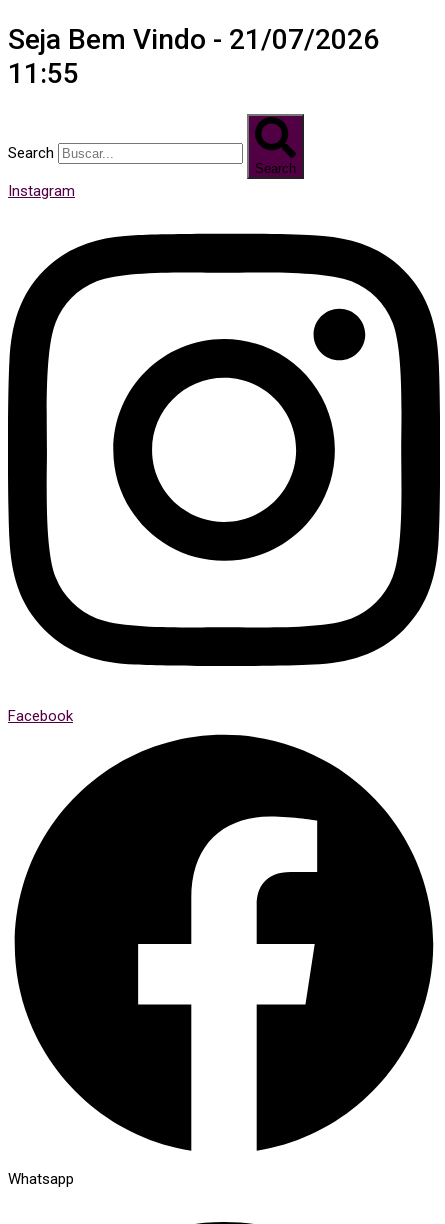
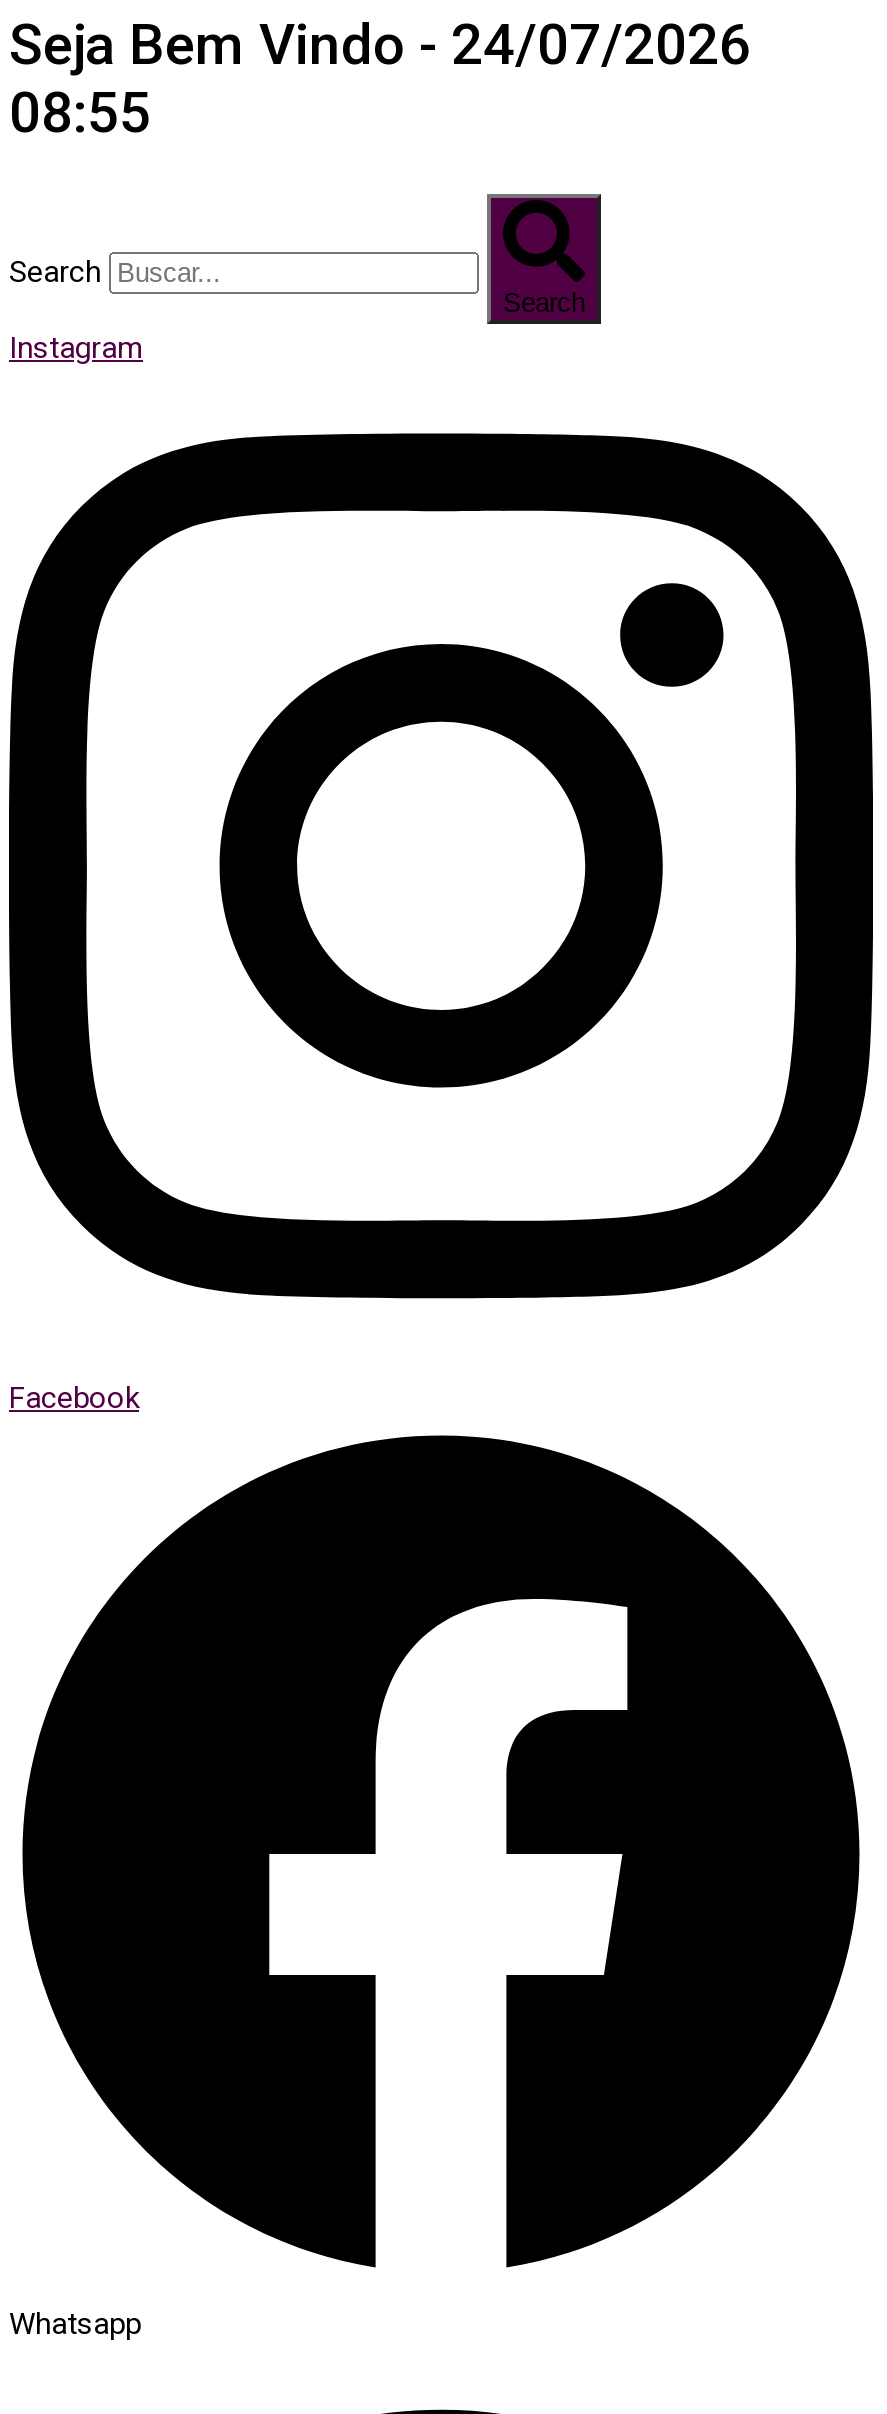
[8,23,379,56] Seja Bem Vindo - 21/07/2026 -> [9,12,751,78] Seja Bem Vindo - 24/07/2026
[8,57,79,90] 11:55 -> [9,80,151,146] 08:55

